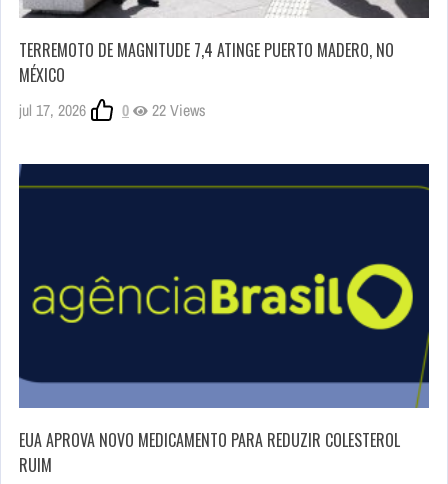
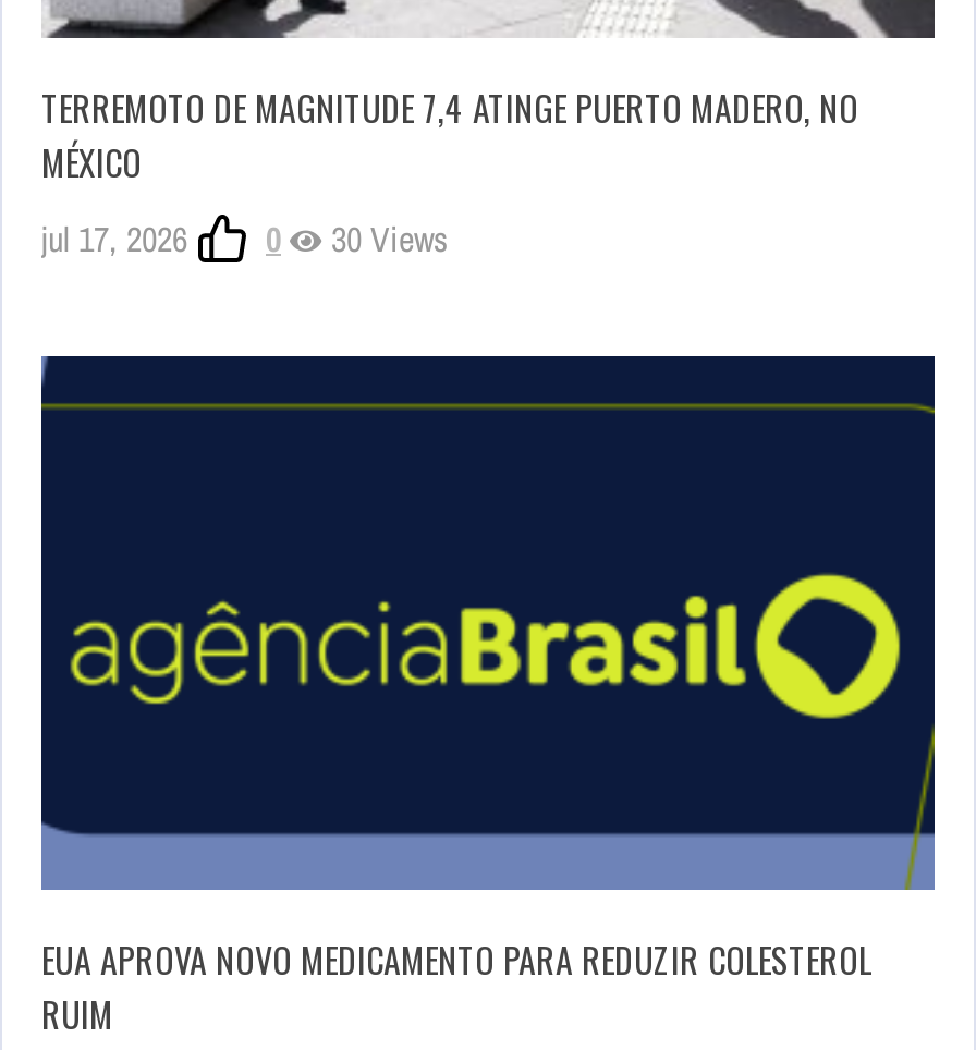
[19,99,206,121] jul 17, 2026 0 22 Views -> [41,216,449,264] jul 17, 2026 0 30 Views

